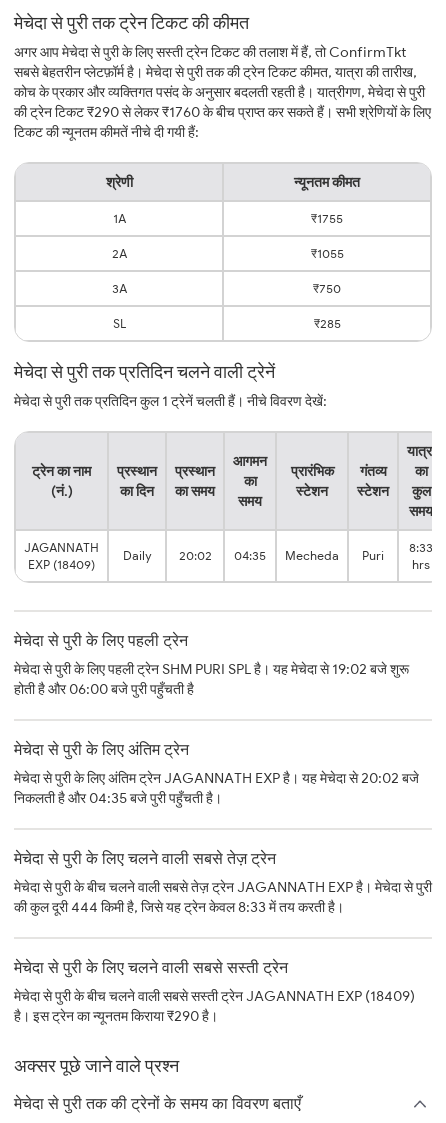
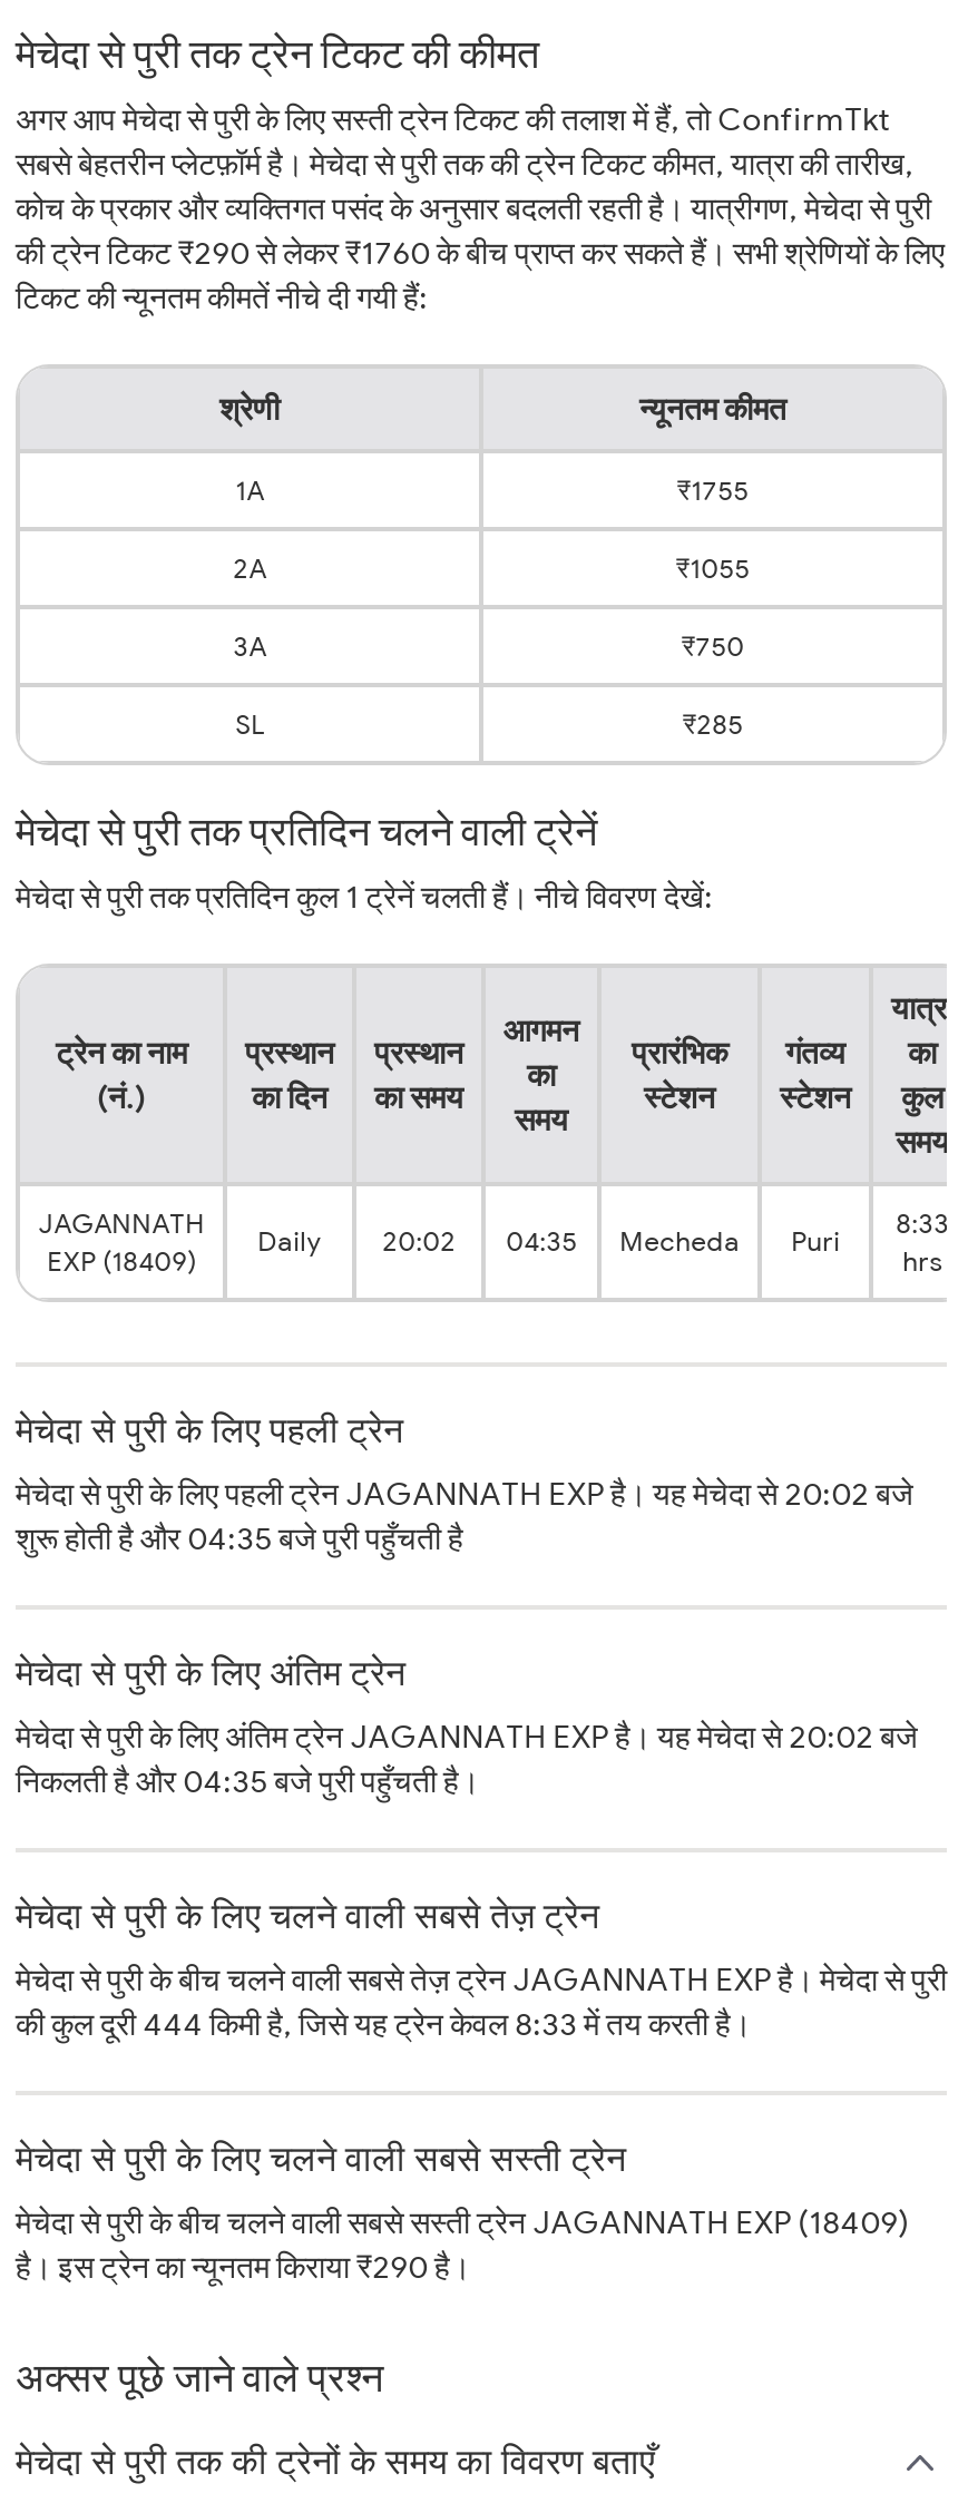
[14,660,409,698] मेचेदा से पुरी के लिए पहली ट्रेन SHM PURI SPL है। यह मेचेदा से 19:02 बजे शुरू | होती है और 06:00 बजे पुरी पहुँचती है -> [16,1474,913,1558] मेचेदा से पुरी के लिए पहली ट्रेन JAGANNATH EXP है। यह मेचेदा से 20:02 बजे | शुरू होती है और 04:35 बजे पुरी पहुँचती है

